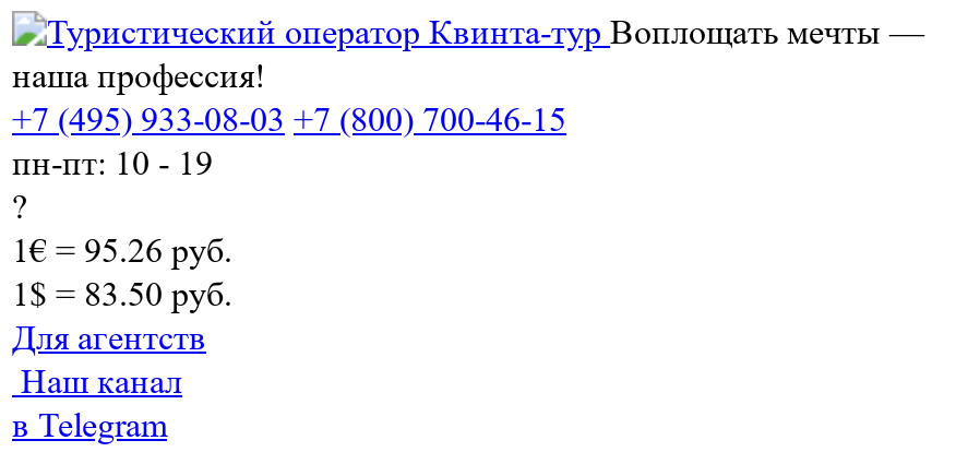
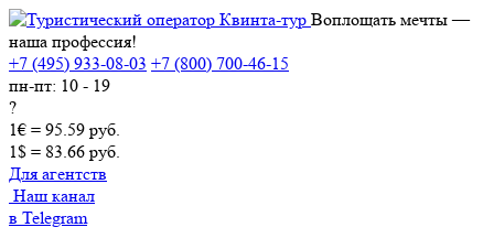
[12,229,232,271] 1€ = 95.26 руб. -> [9,119,120,140] 1€ = 95.59 руб.
[12,273,232,314] 1$ = 83.50 руб. -> [9,141,120,162] 1$ = 83.66 руб.

